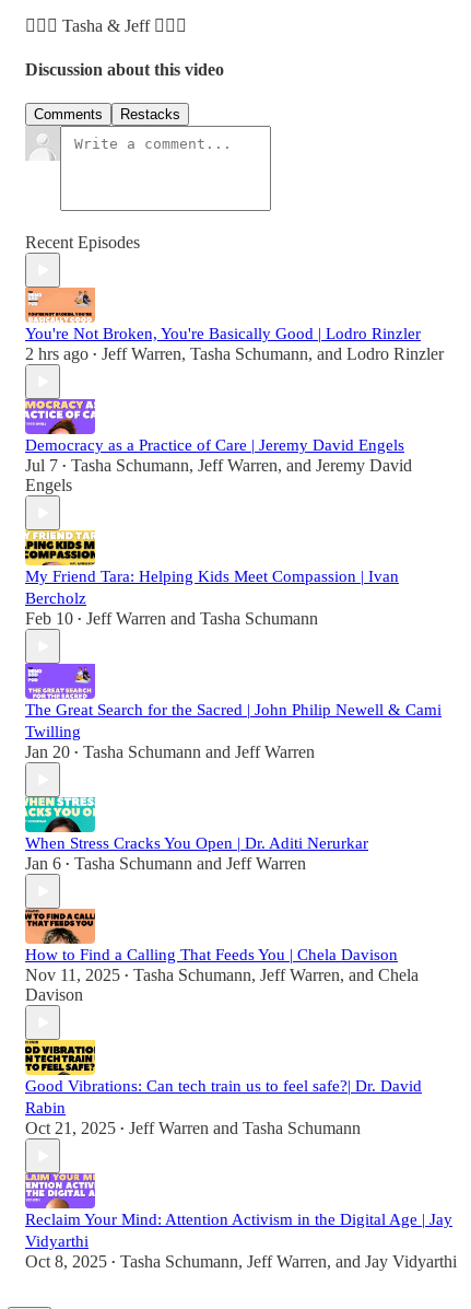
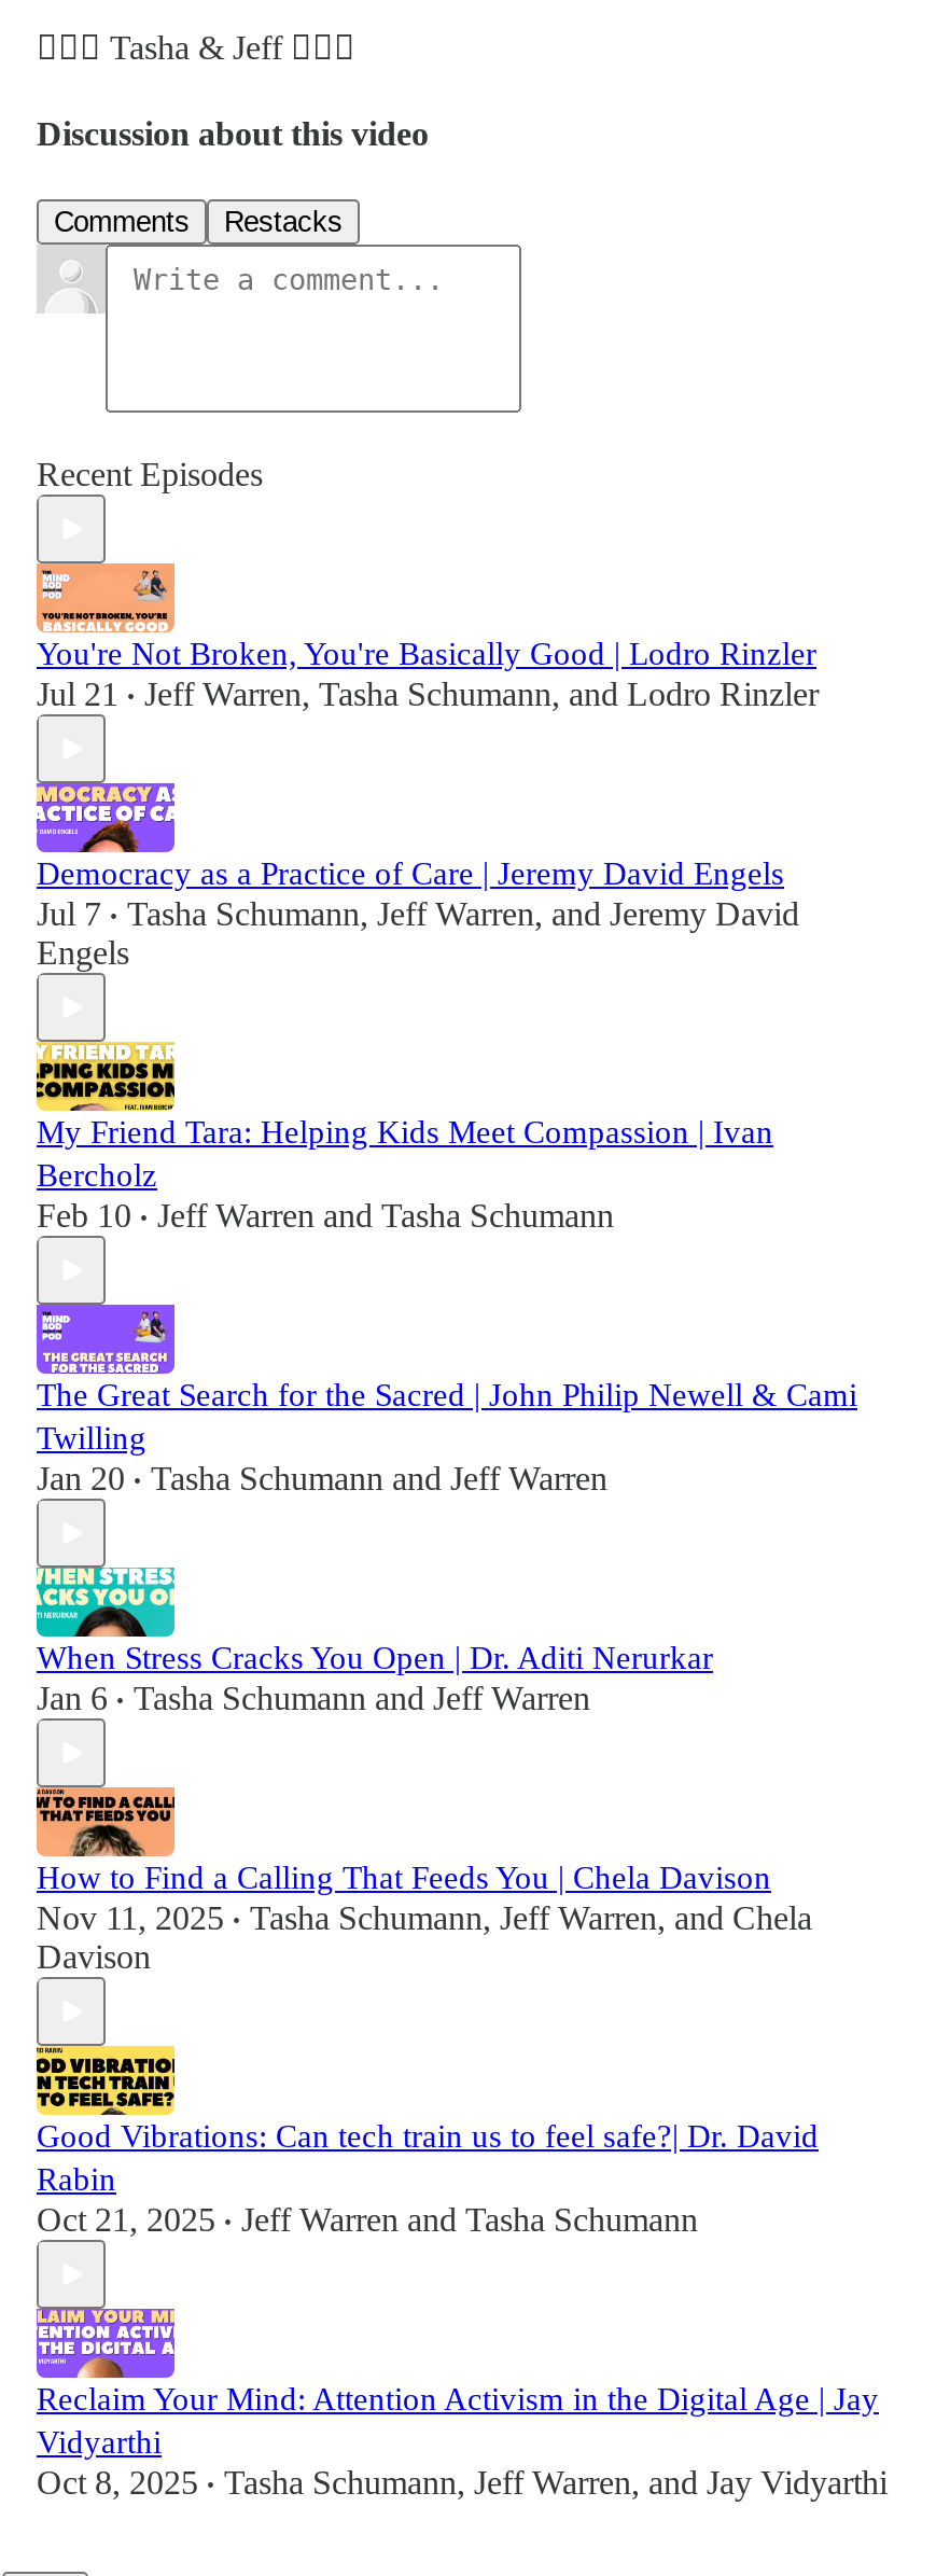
[25,345,444,363] 2 hrs ago • Jeff Warren, Tasha Schumann, and Lodro Rinzler -> [37,676,819,713] Jul 21 • Jeff Warren, Tasha Schumann, and Lodro Rinzler

